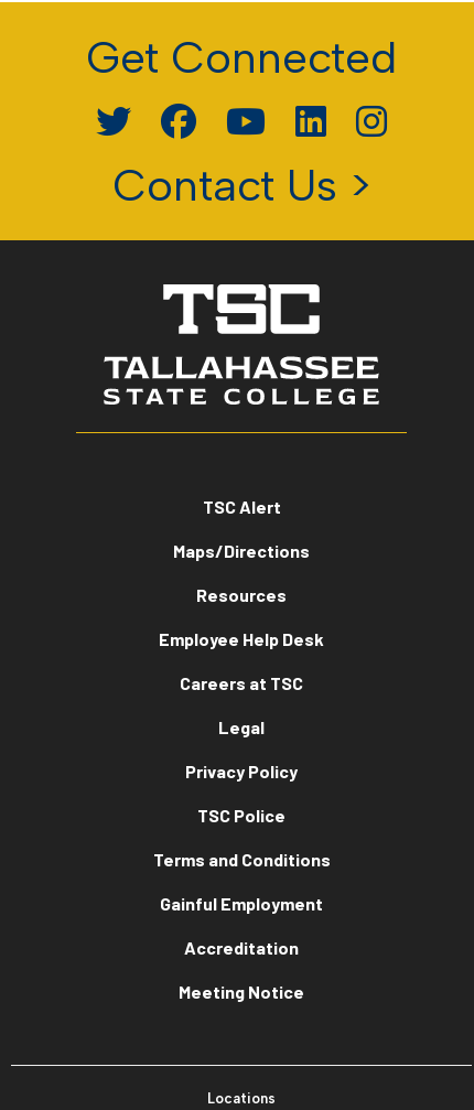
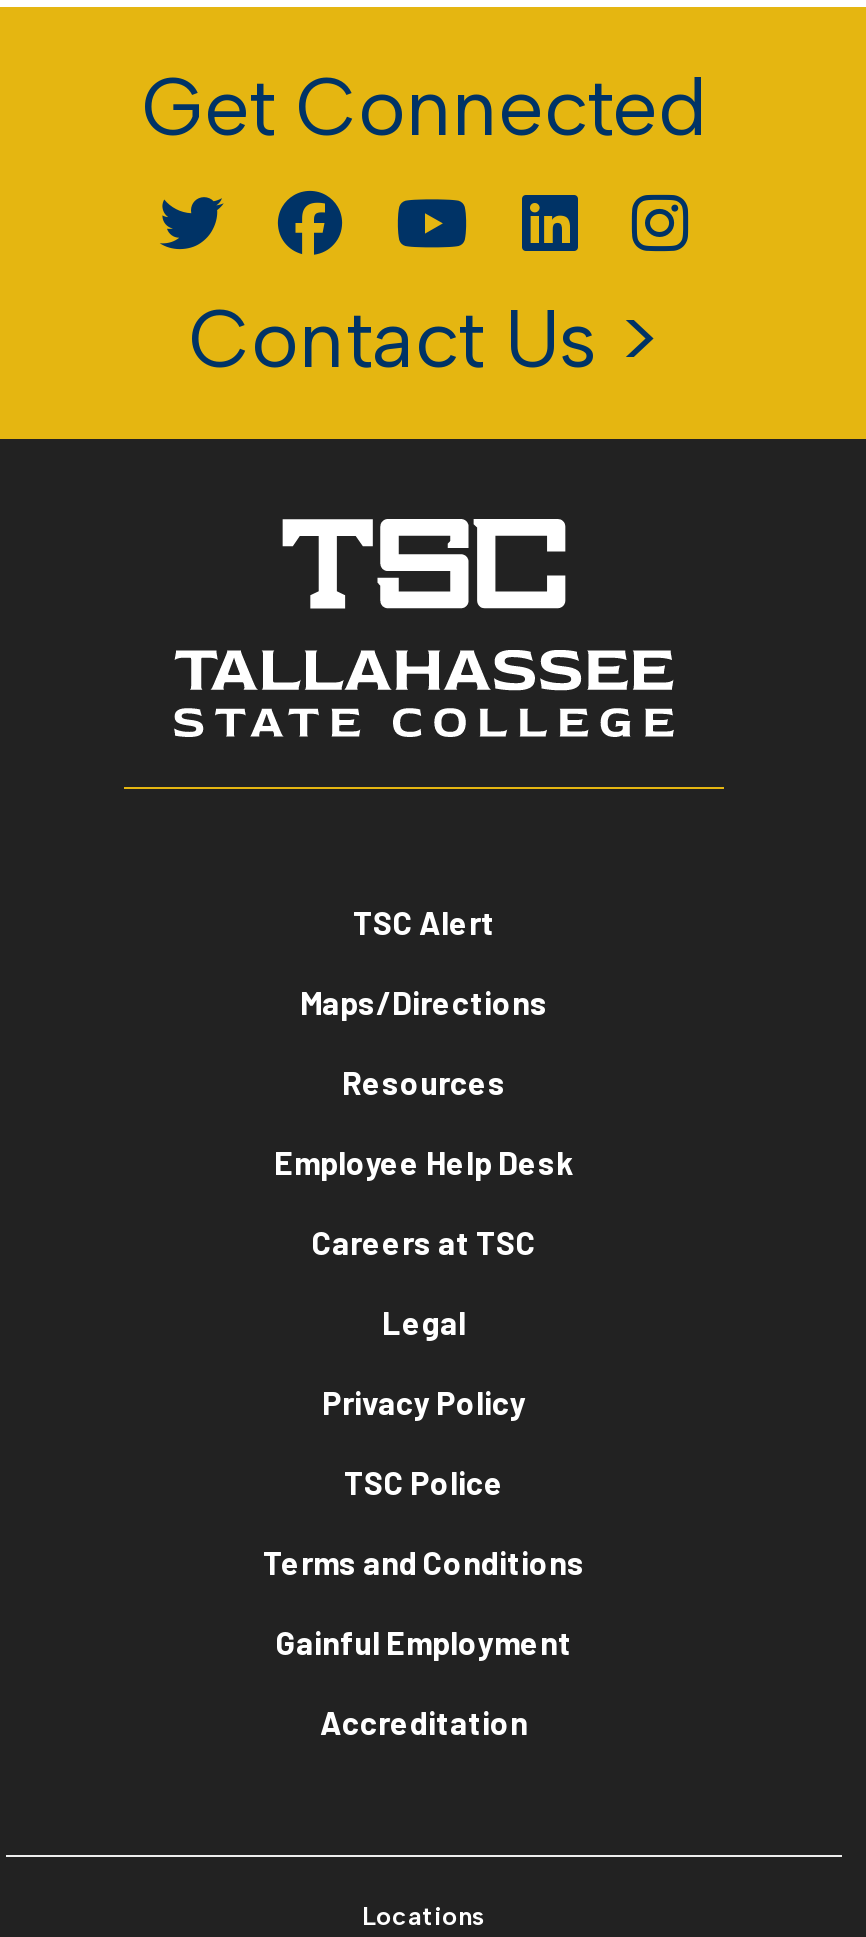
[179,981,304,1002] Meeting Notice -> none

